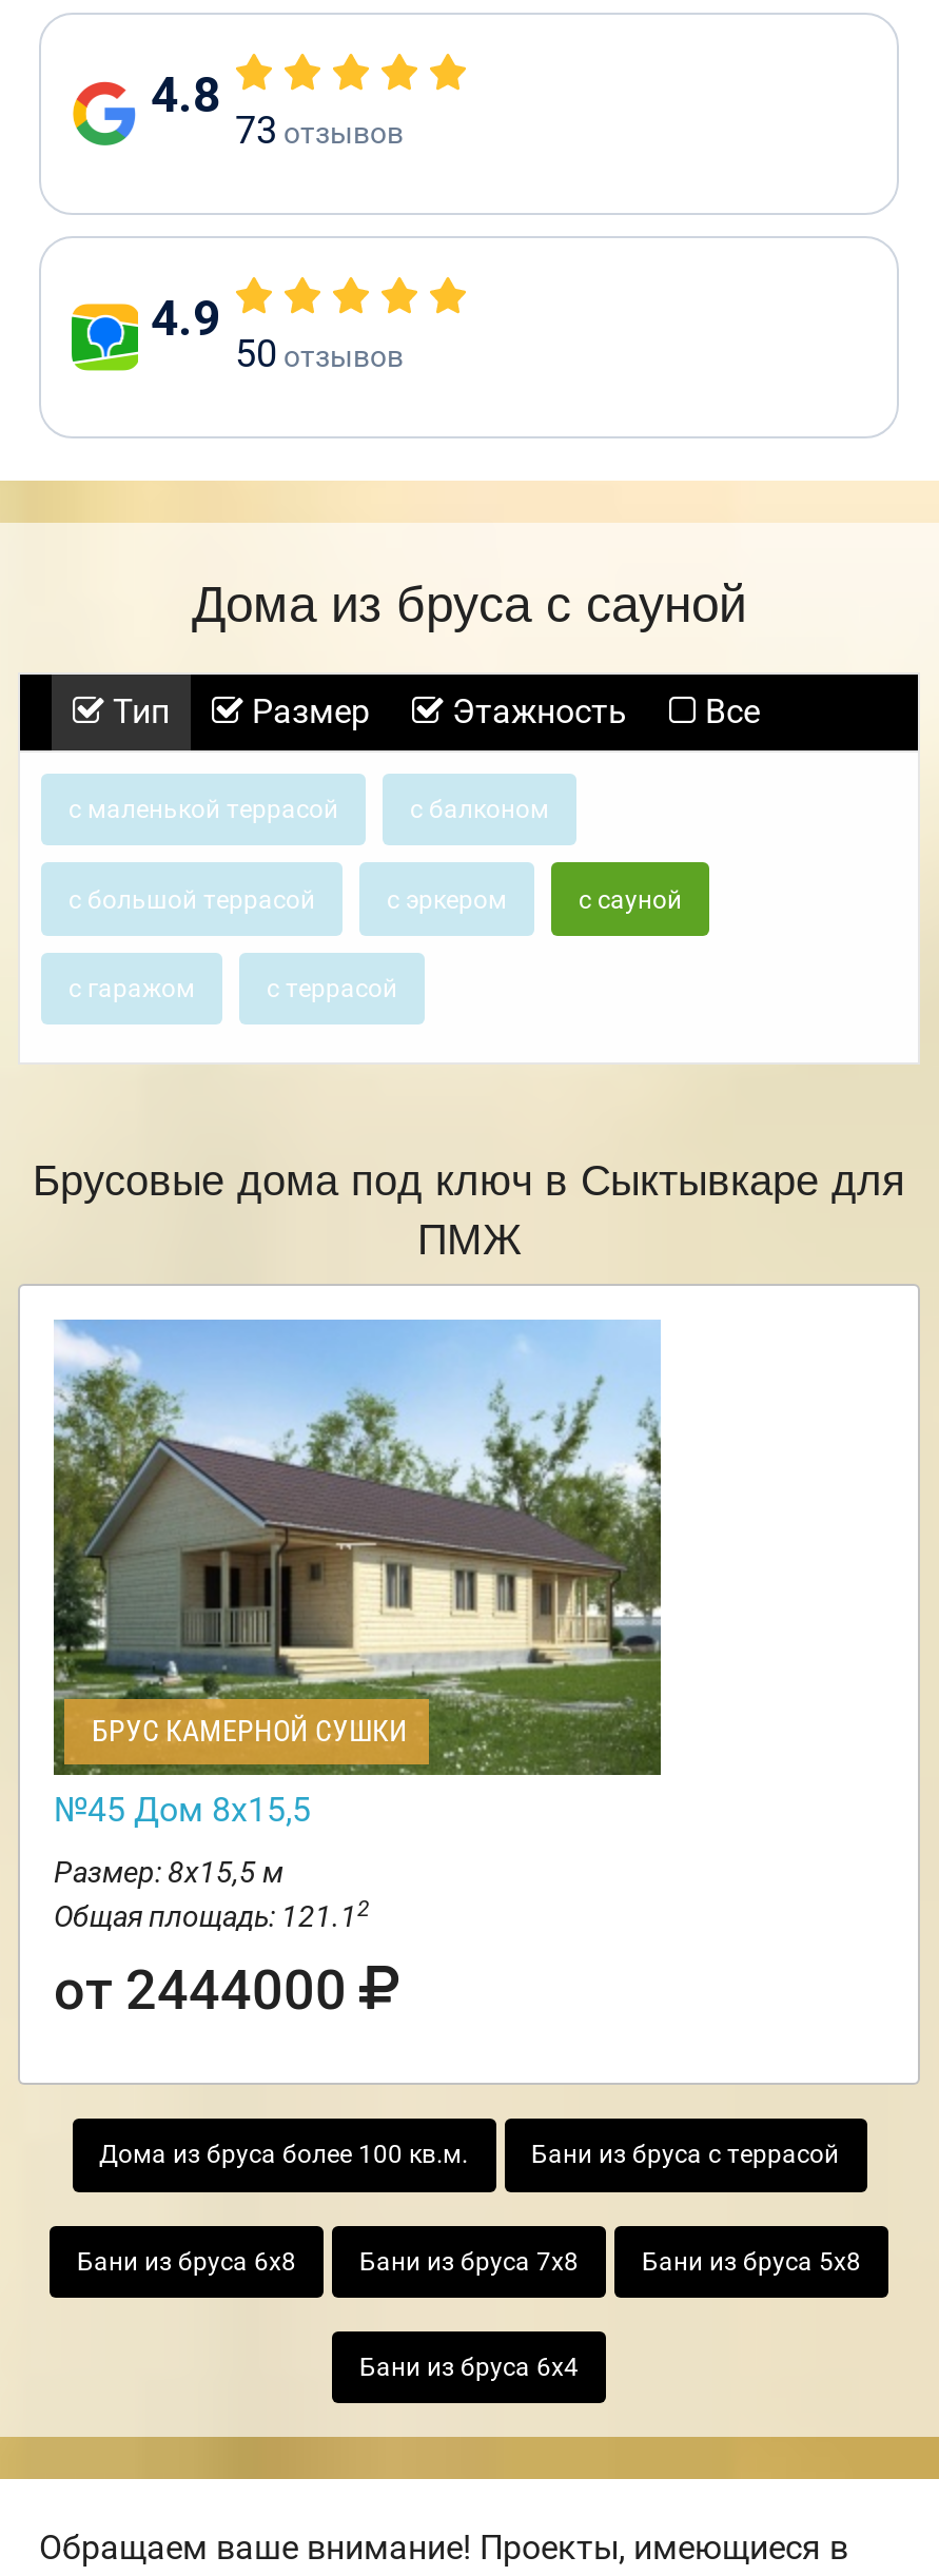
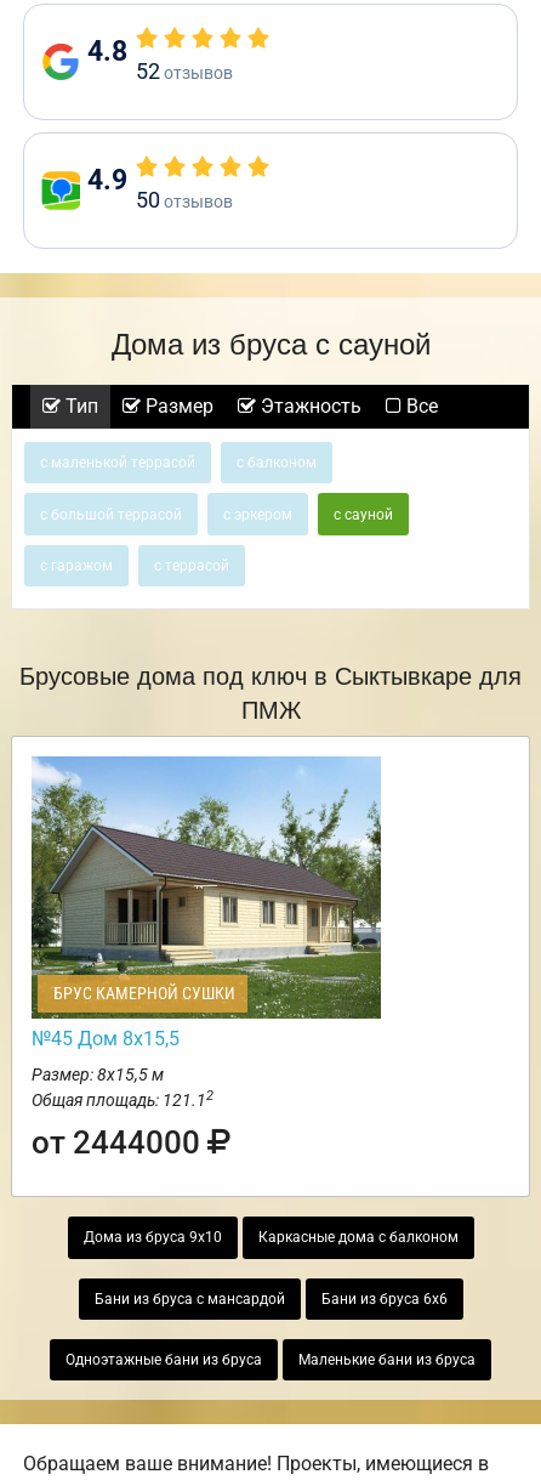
[235,108,404,152] 73 отзывов -> [136,58,233,84] 52 отзывов
[99,2140,839,2170] Дома из бруса более 100 кв.м. | Бани из бруса с террасой -> [83,1229,458,1246] Дома из бруса 9х10 | Каркасные дома с балконом
[77,2247,861,2276] Бани из бруса 6х8 | Бани из бруса 7х8 | Бани из бруса 5х8 -> [94,1290,447,1307] Бани из бруса с мансардой | Бани из бруса 6х6
[359,2353,579,2382] Бани из бруса 6х4 -> [66,1351,475,1368] Одноэтажные бани из бруса | Маленькие бани из бруса

